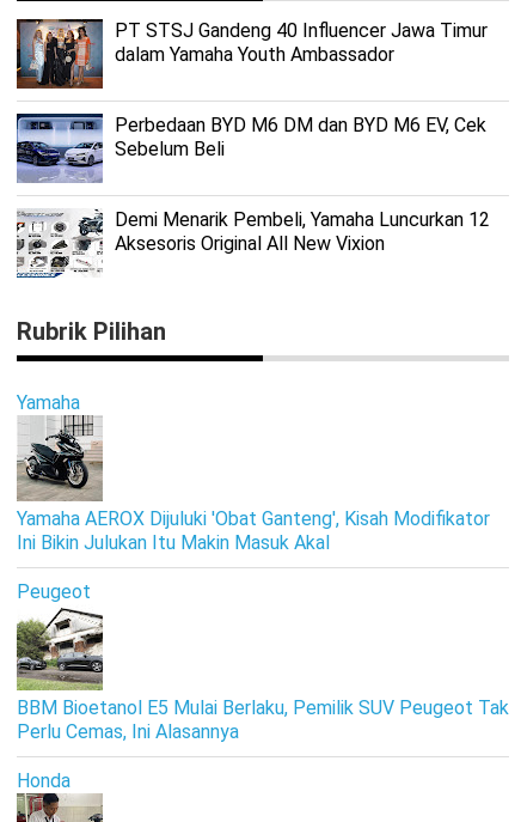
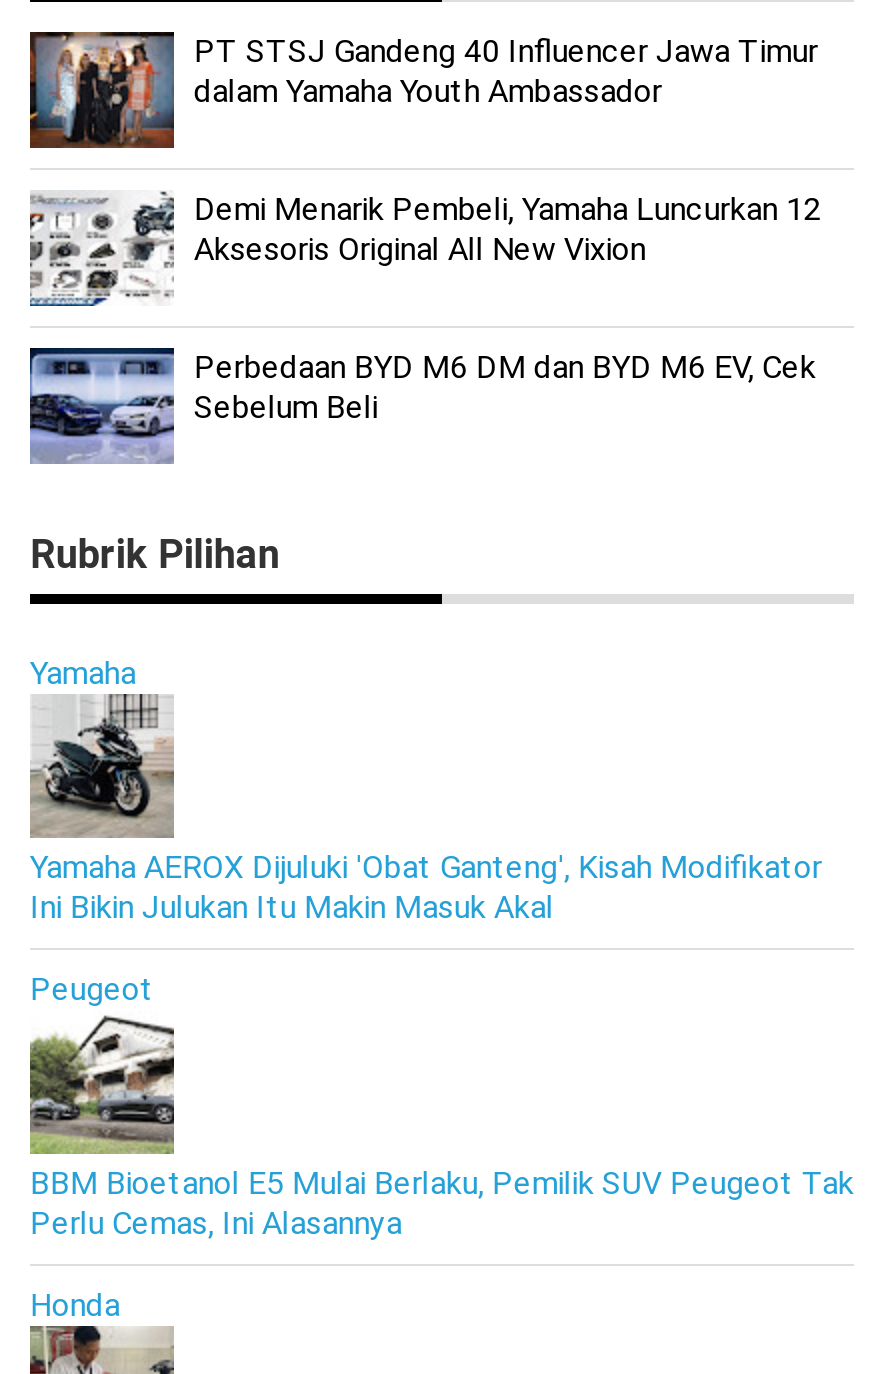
moved [14,113,486,184] -> [26,348,816,466]: [image] | Perbedaan BYD M6 DM dan BYD M6 EV, Cek | Sebelum Beli
moved [16,208,490,278] -> [30,190,822,306]: [image] | Demi Menarik Pembeli, Yamaha Luncurkan 12 | Aksesoris Original All New Vixion

